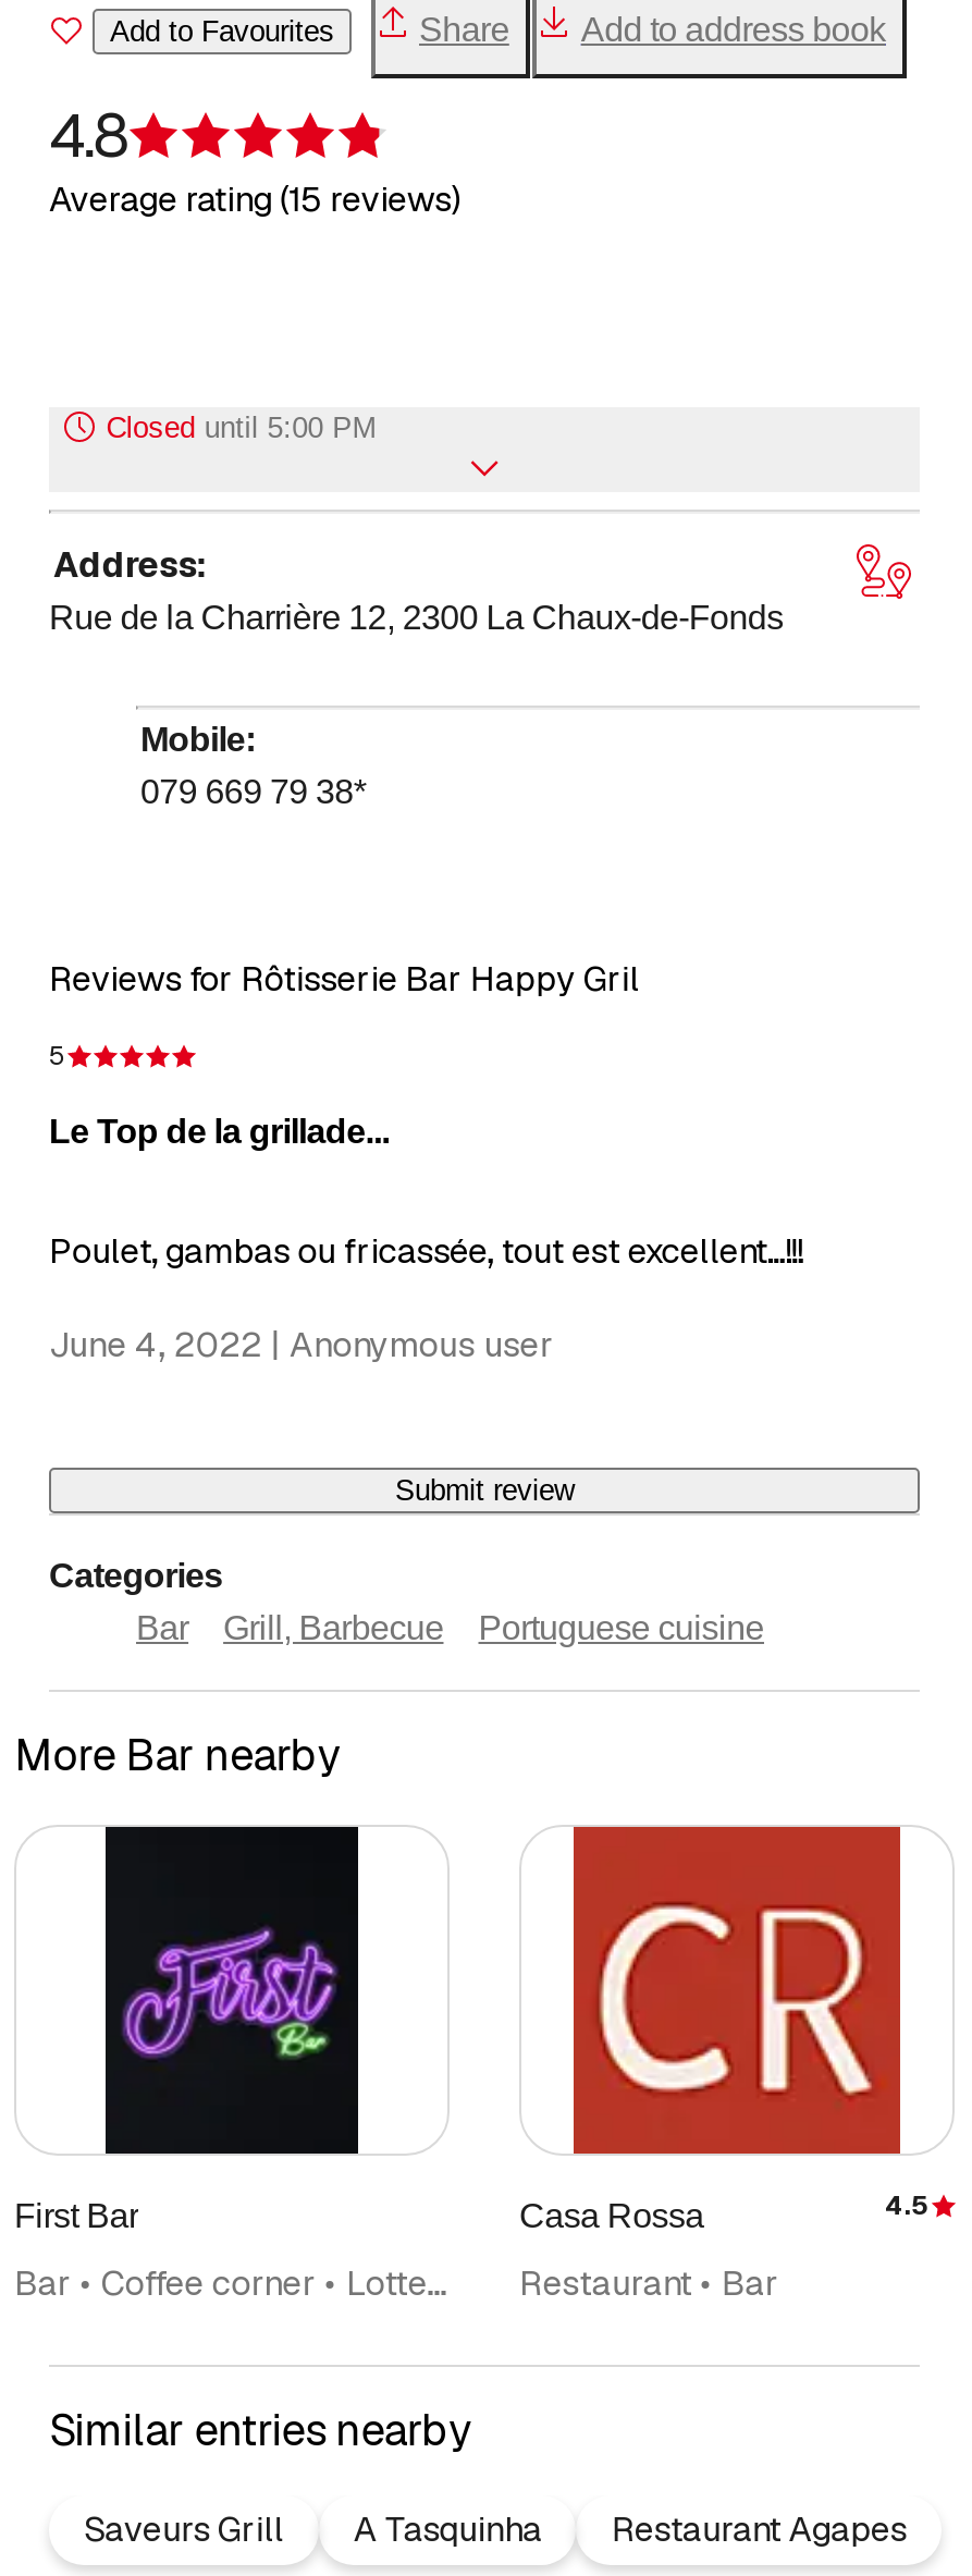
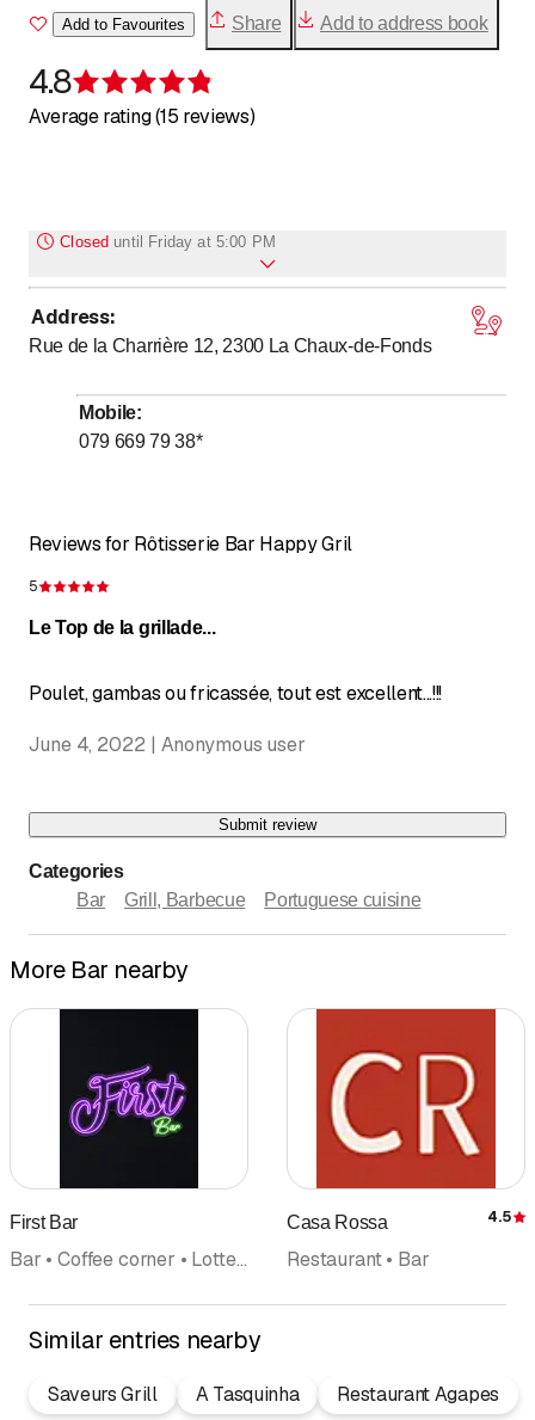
[106,411,376,443] Closed until 5:00 PM -> [60,232,276,250] Closed until Friday at 5:00 PM

